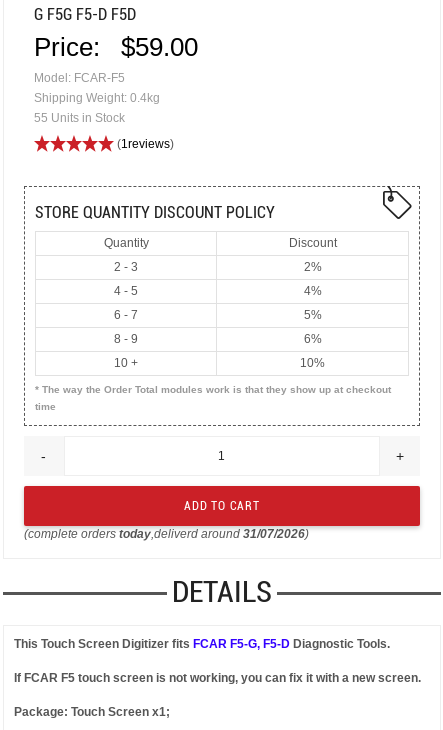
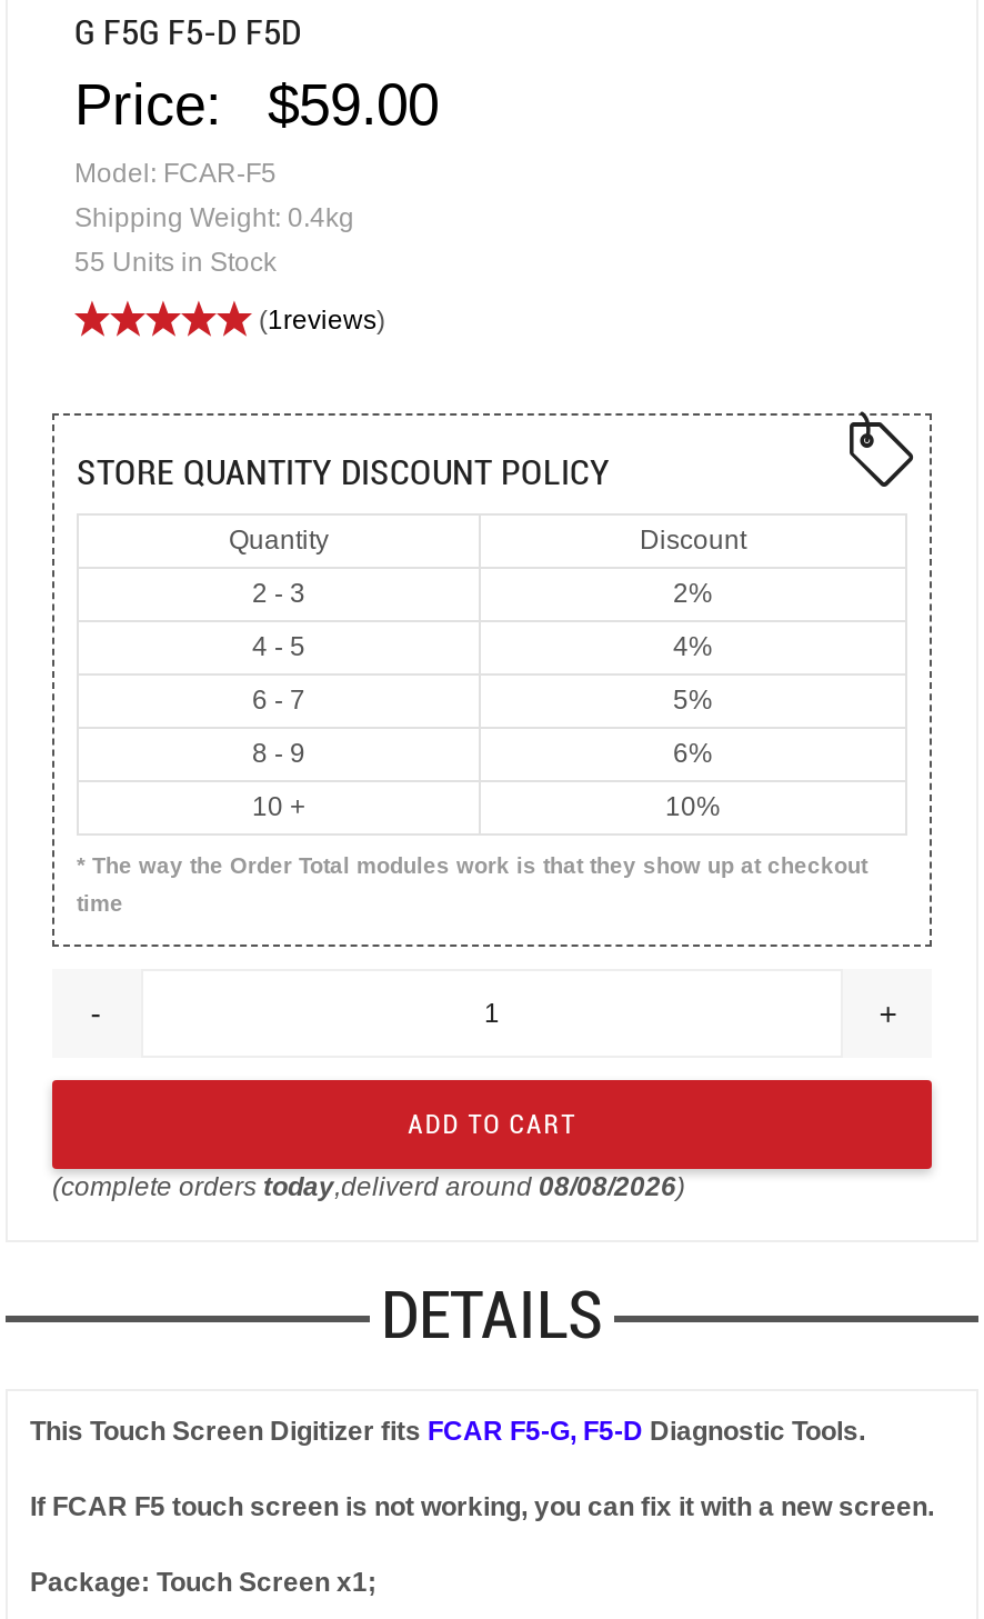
[24,527,309,541] (complete orders today,deliverd around 31/07/2026) -> [52,1172,685,1203] (complete orders today,deliverd around 08/08/2026)

